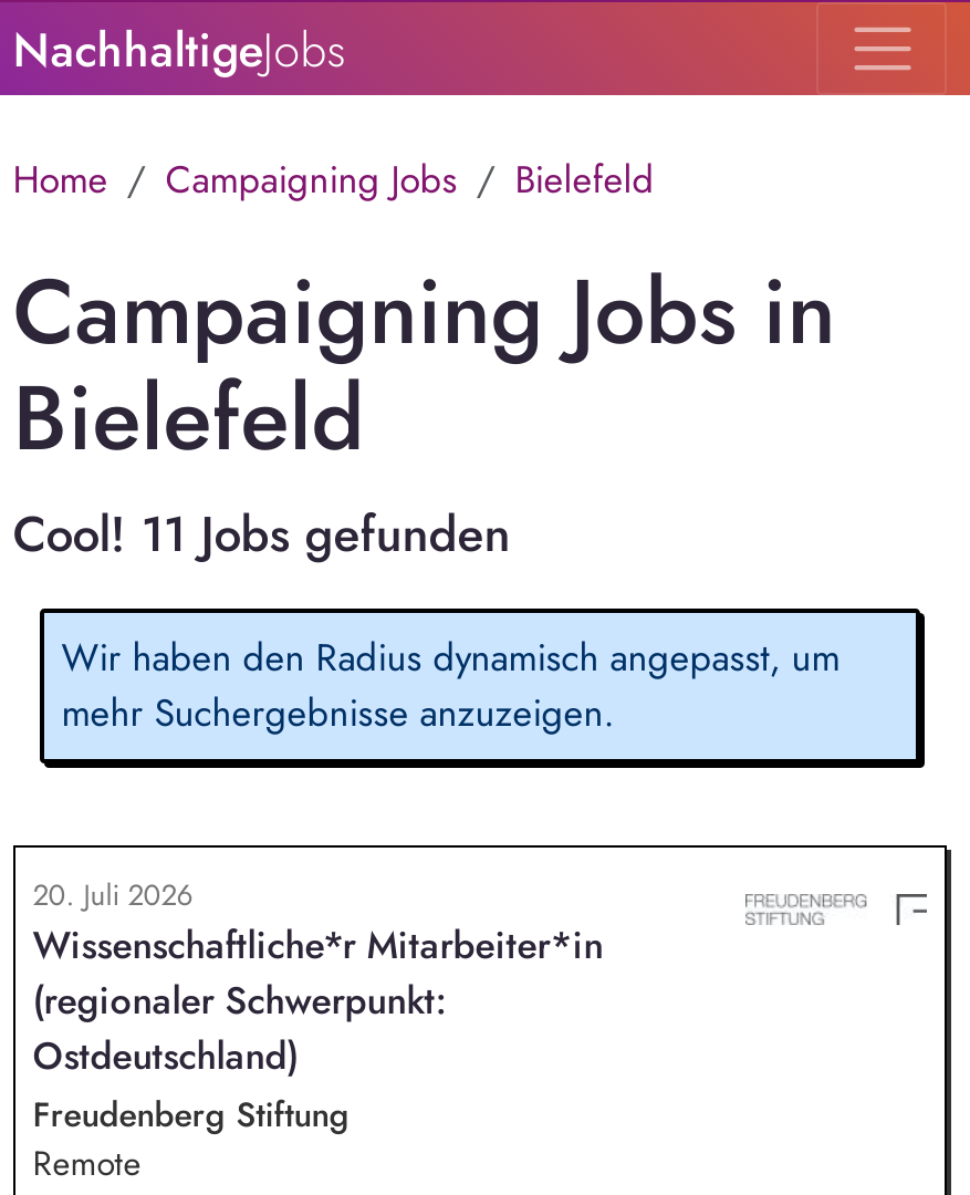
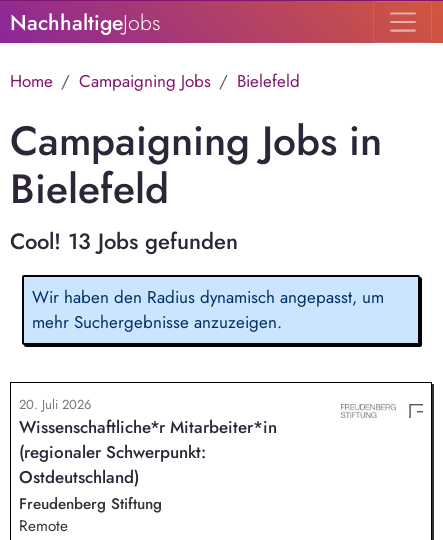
[13,499,511,570] Cool! 11 Jobs gefunden -> [10,225,238,257] Cool! 13 Jobs gefunden

